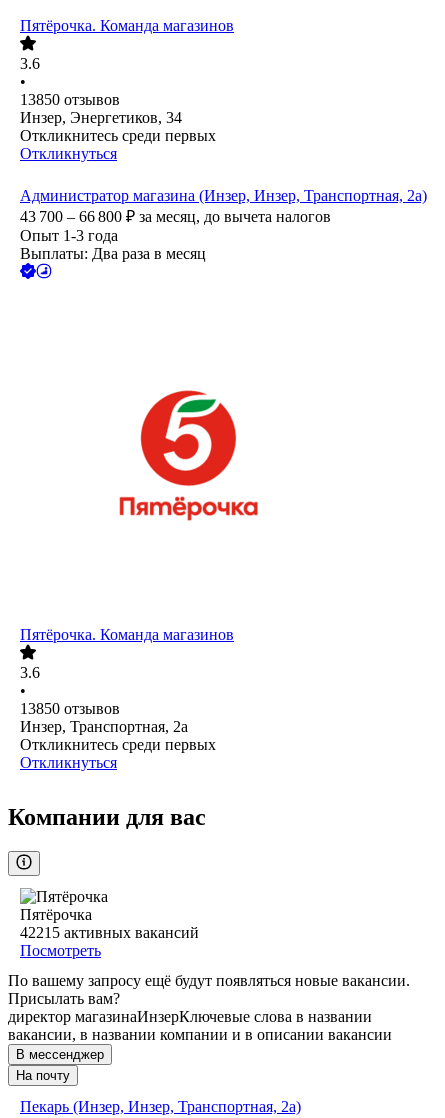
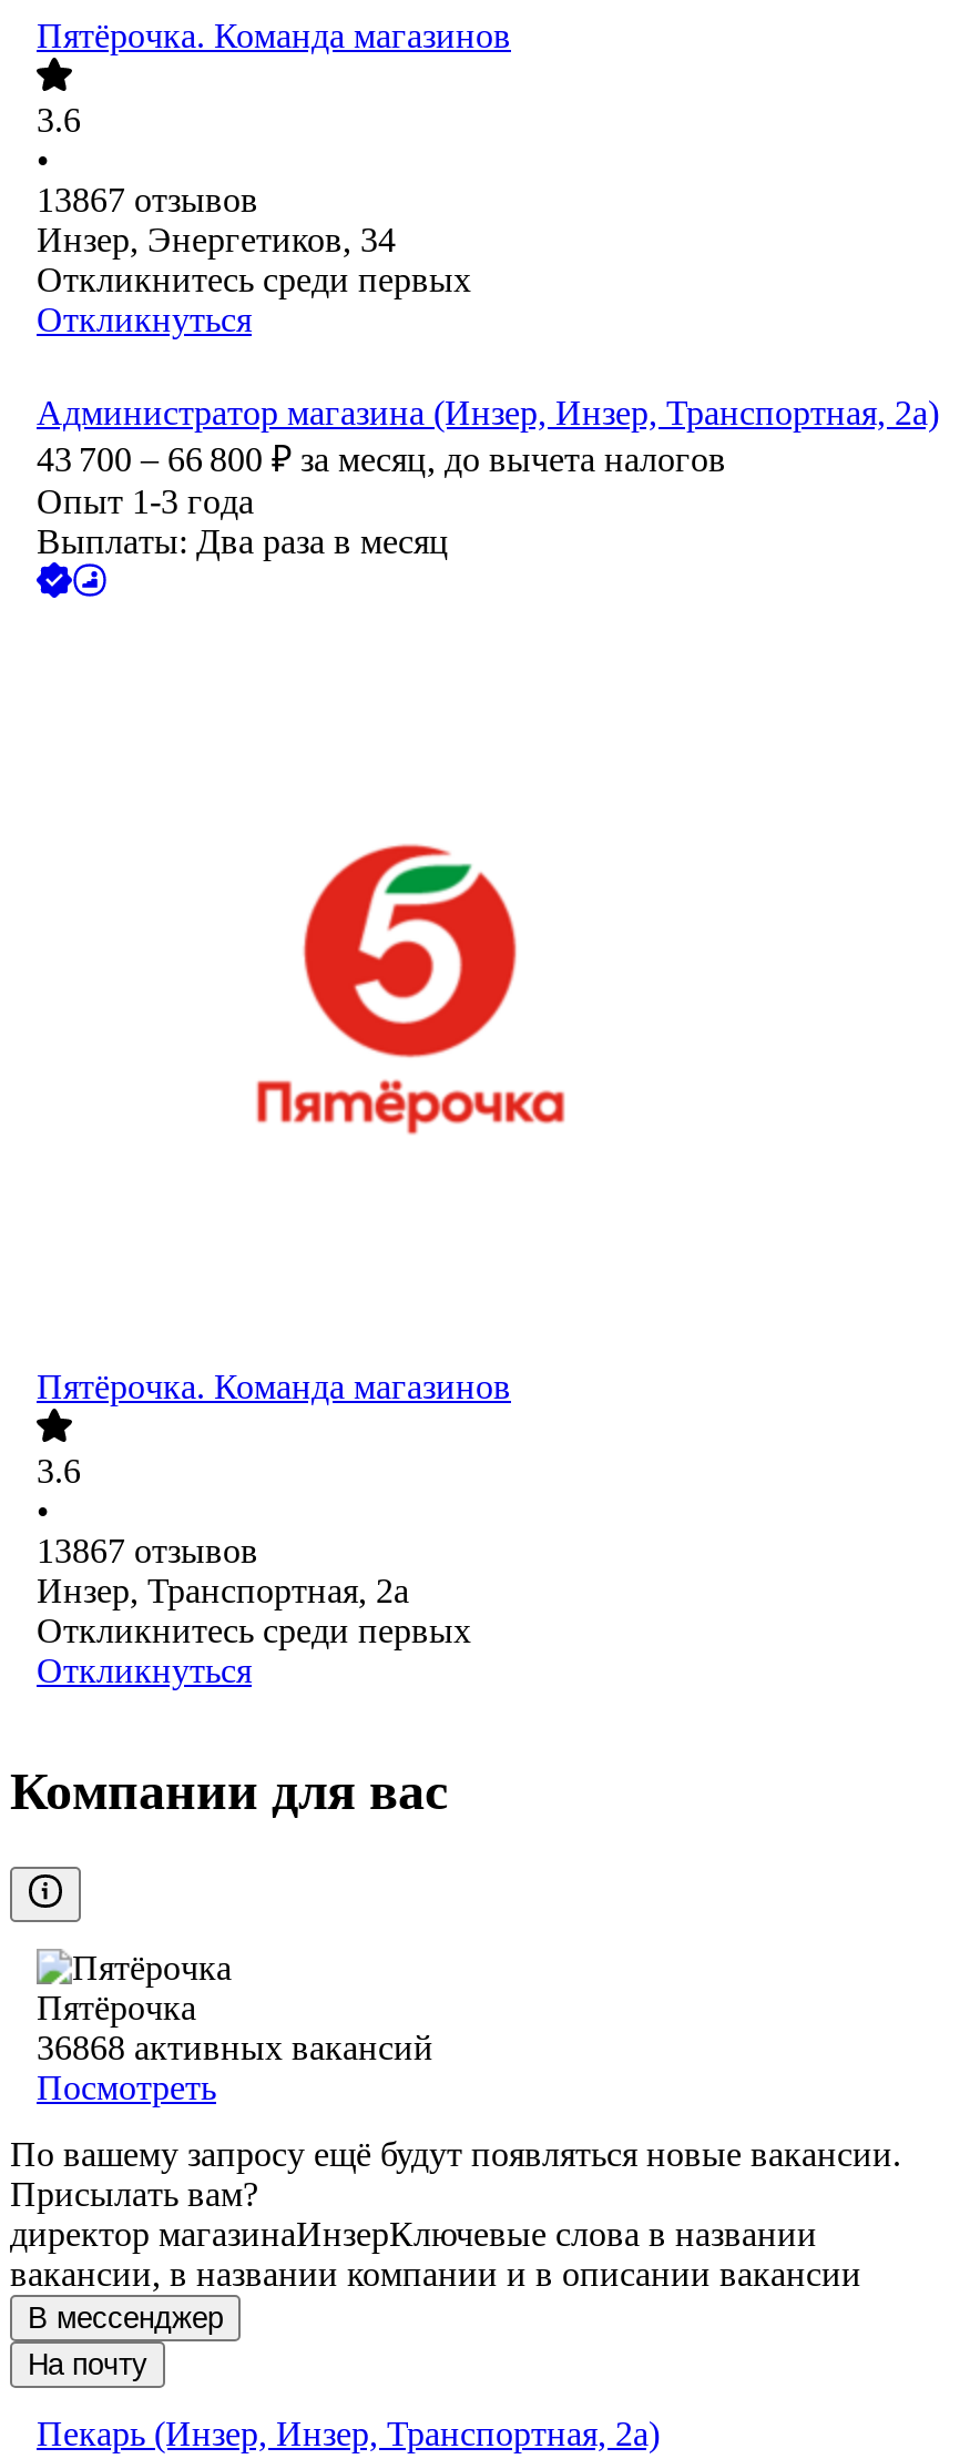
[20,91,120,108] 13850 отзывов -> [37,182,258,220] 13867 отзывов
[20,700,120,717] 13850 отзывов -> [37,1533,258,1571] 13867 отзывов
[20,924,199,941] 42215 активных вакансий -> [37,2029,433,2067] 36868 активных вакансий

